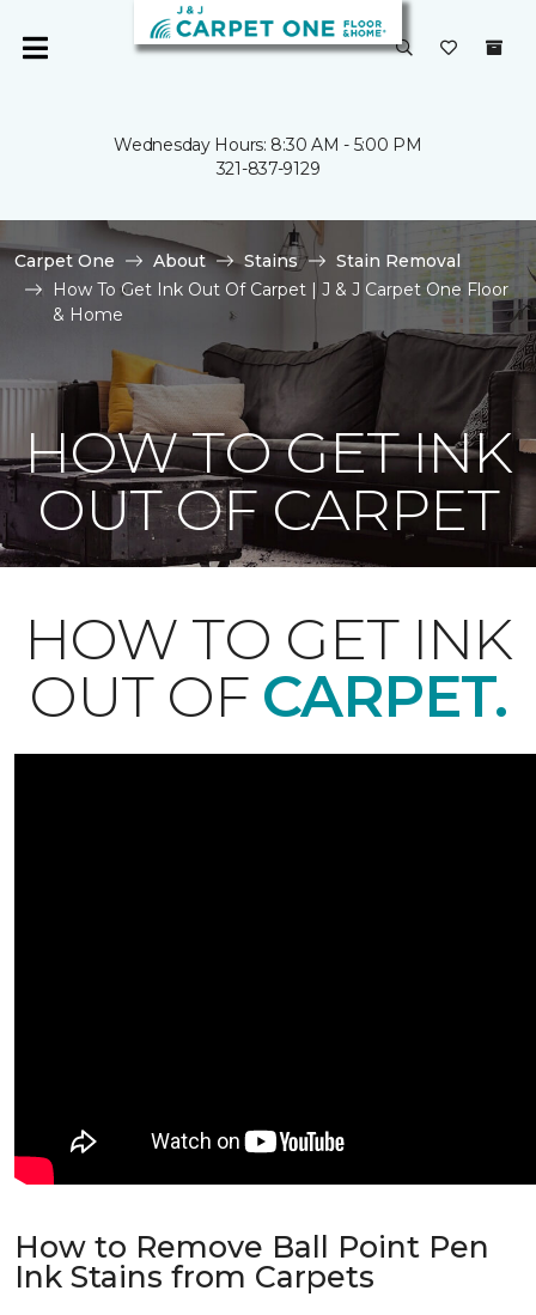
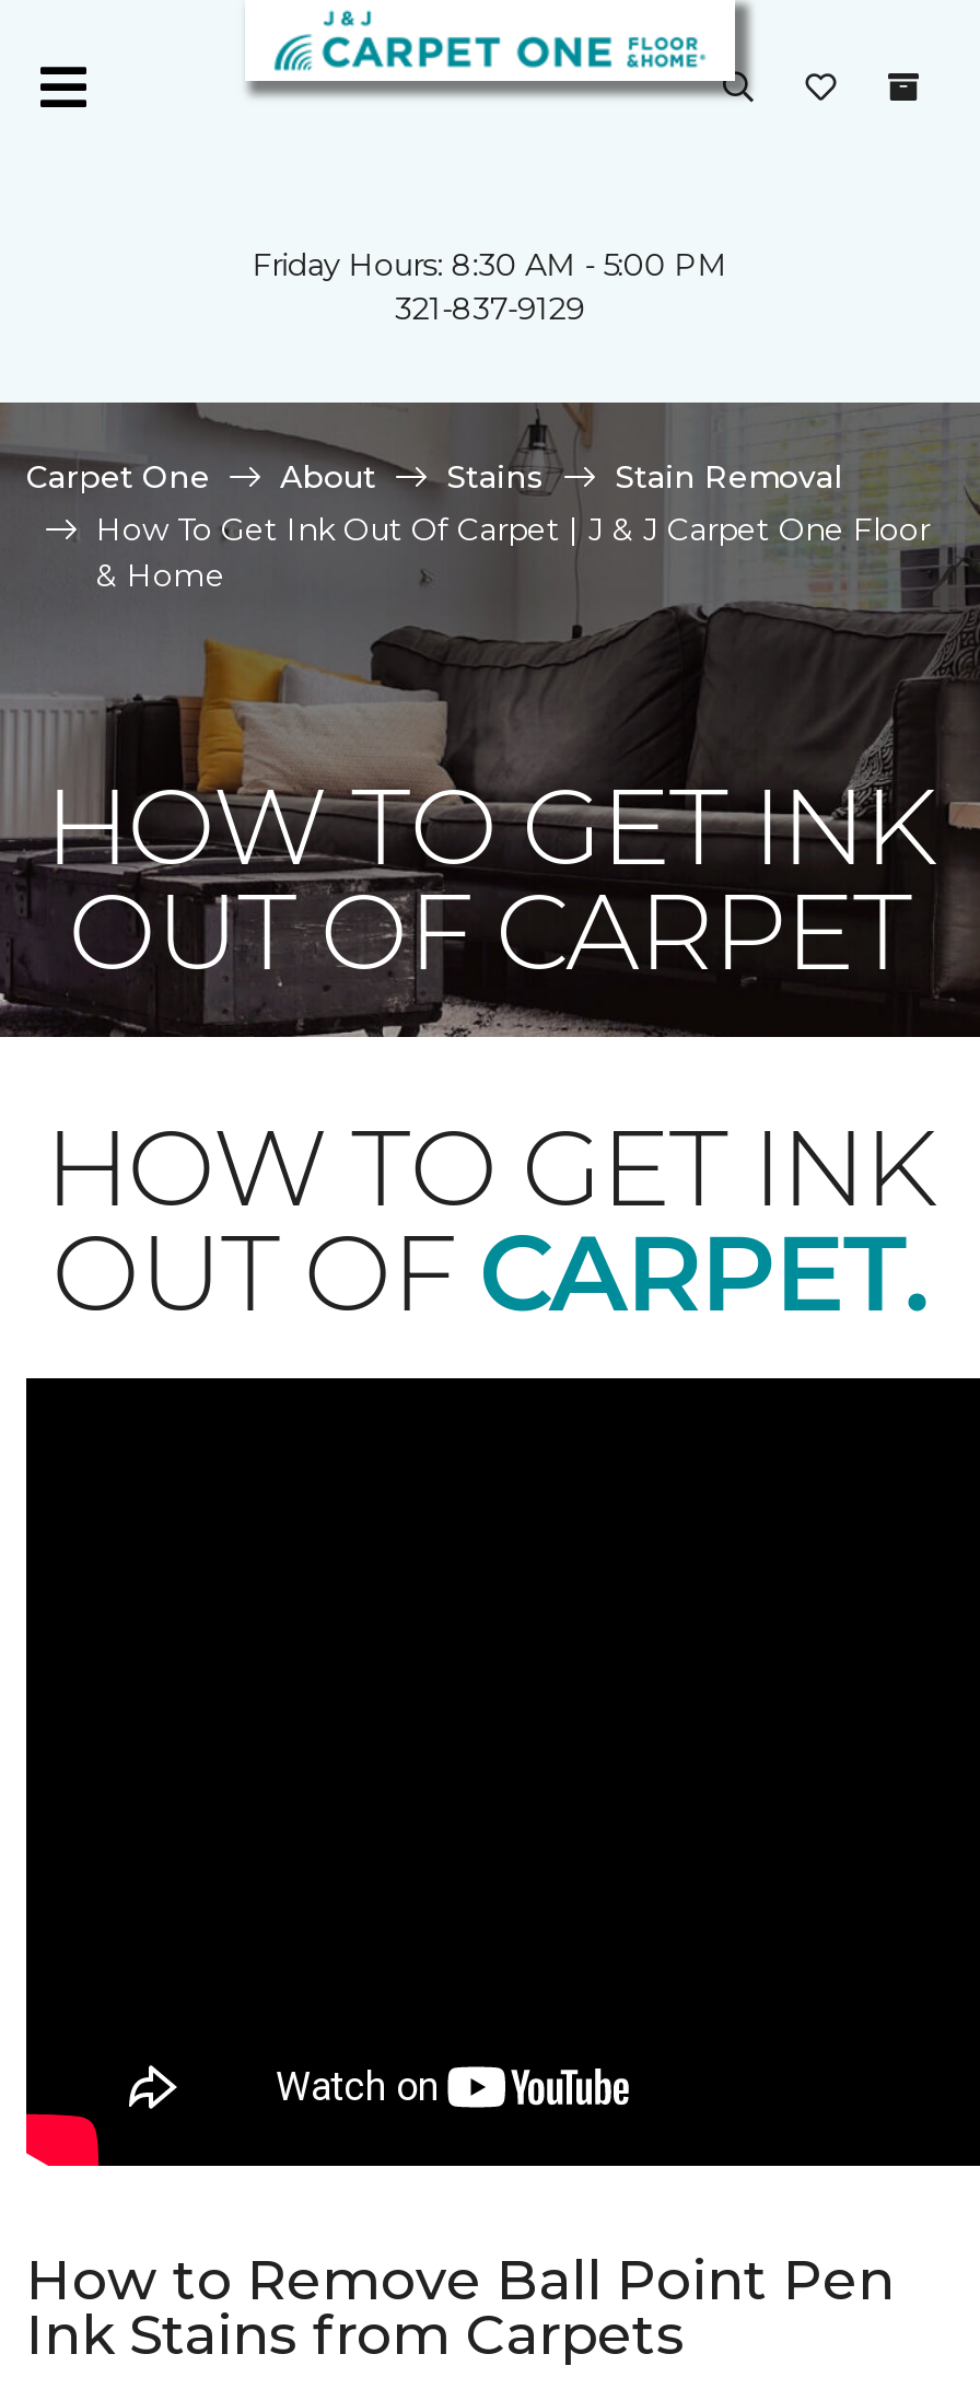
[114,134,422,156] Wednesday Hours: 8:30 AM - 5:00 PM -> [252,245,728,284] Friday Hours: 8:30 AM - 5:00 PM

